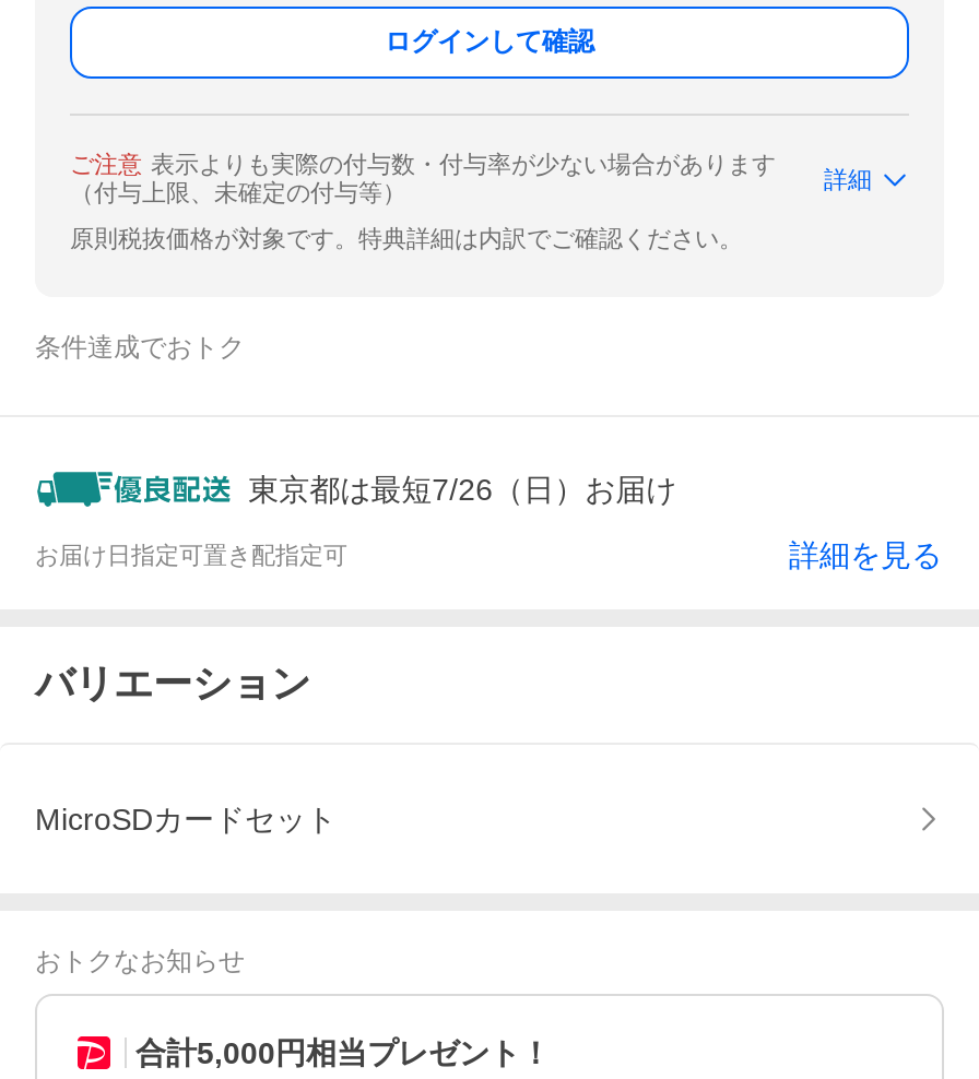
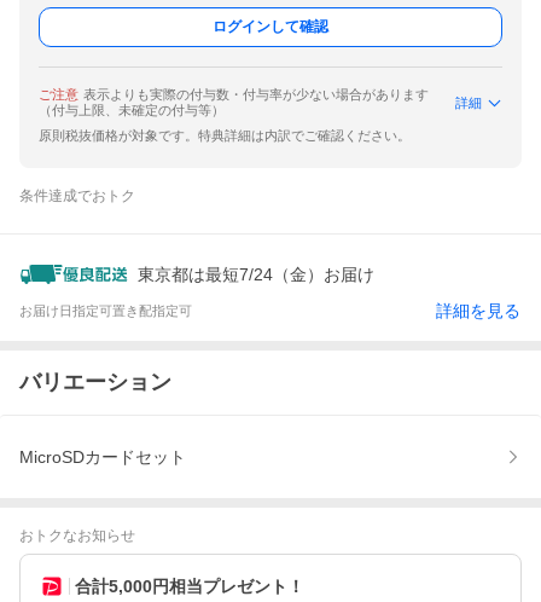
[248,472,677,507] 東京都は最短7/26（日）お届け -> [137,265,374,284] 東京都は最短7/24（金）お届け

